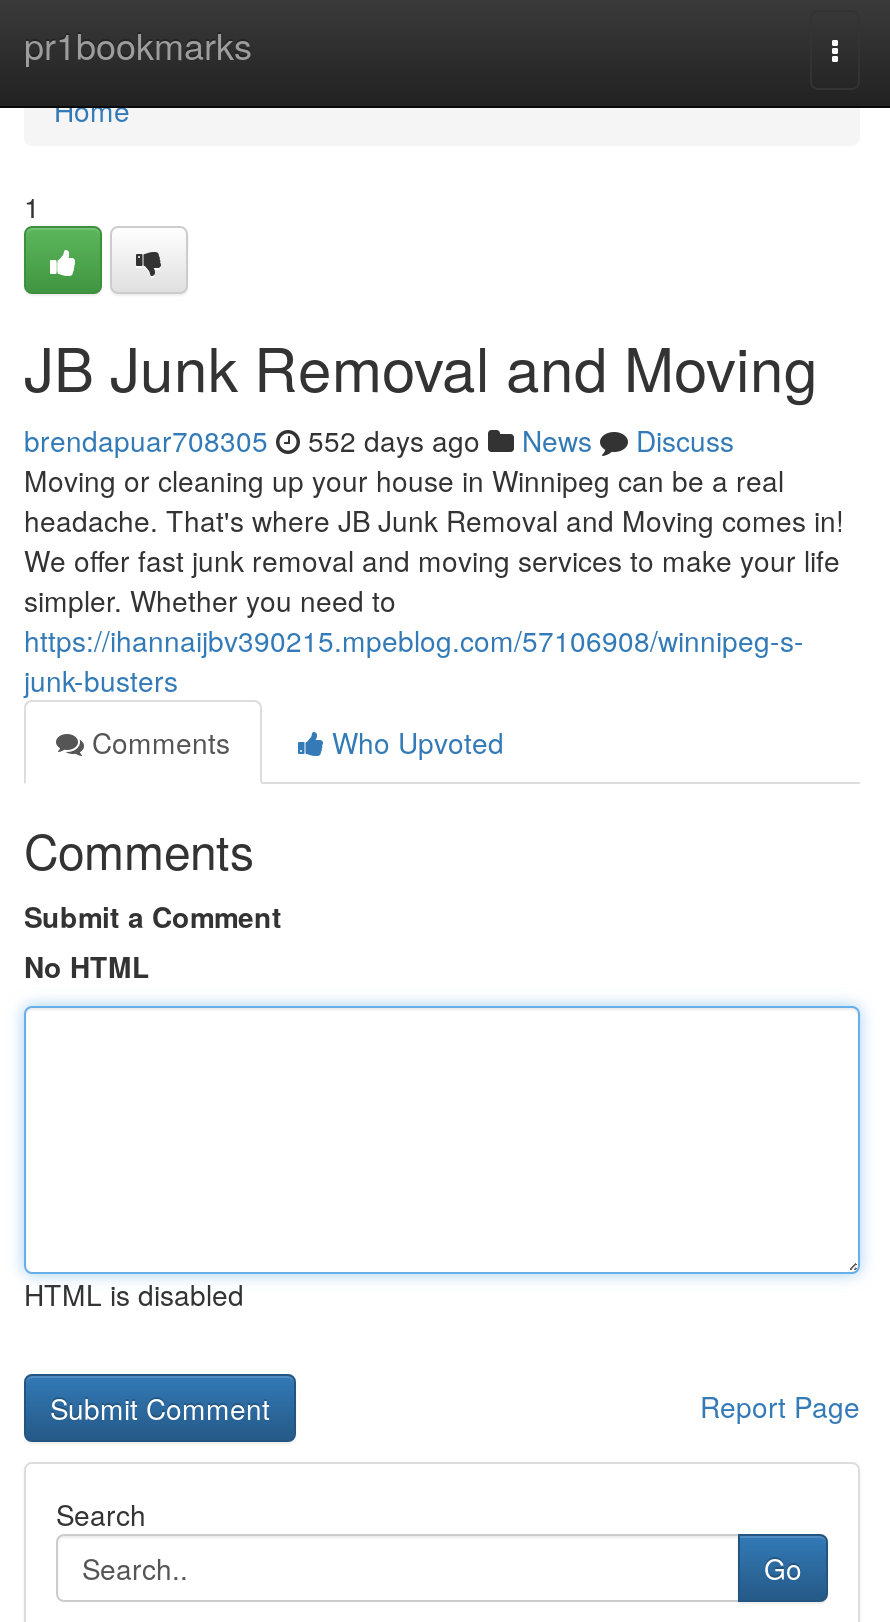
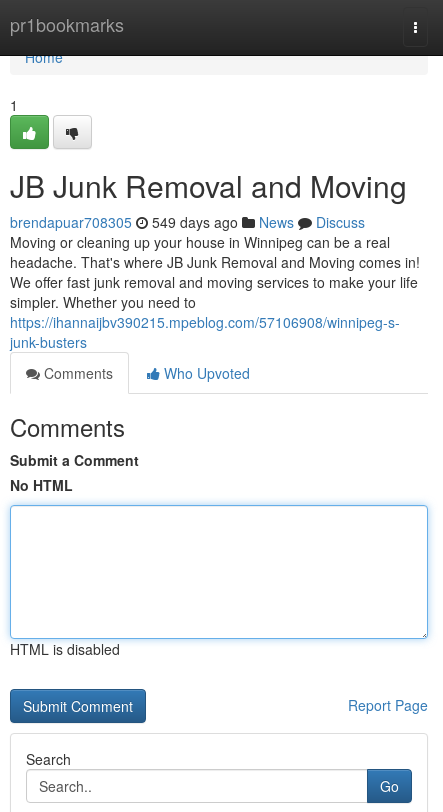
[24,420,734,460] brendapuar708305 552 days ago News Discuss -> [10,212,365,232] brendapuar708305 549 days ago News Discuss

